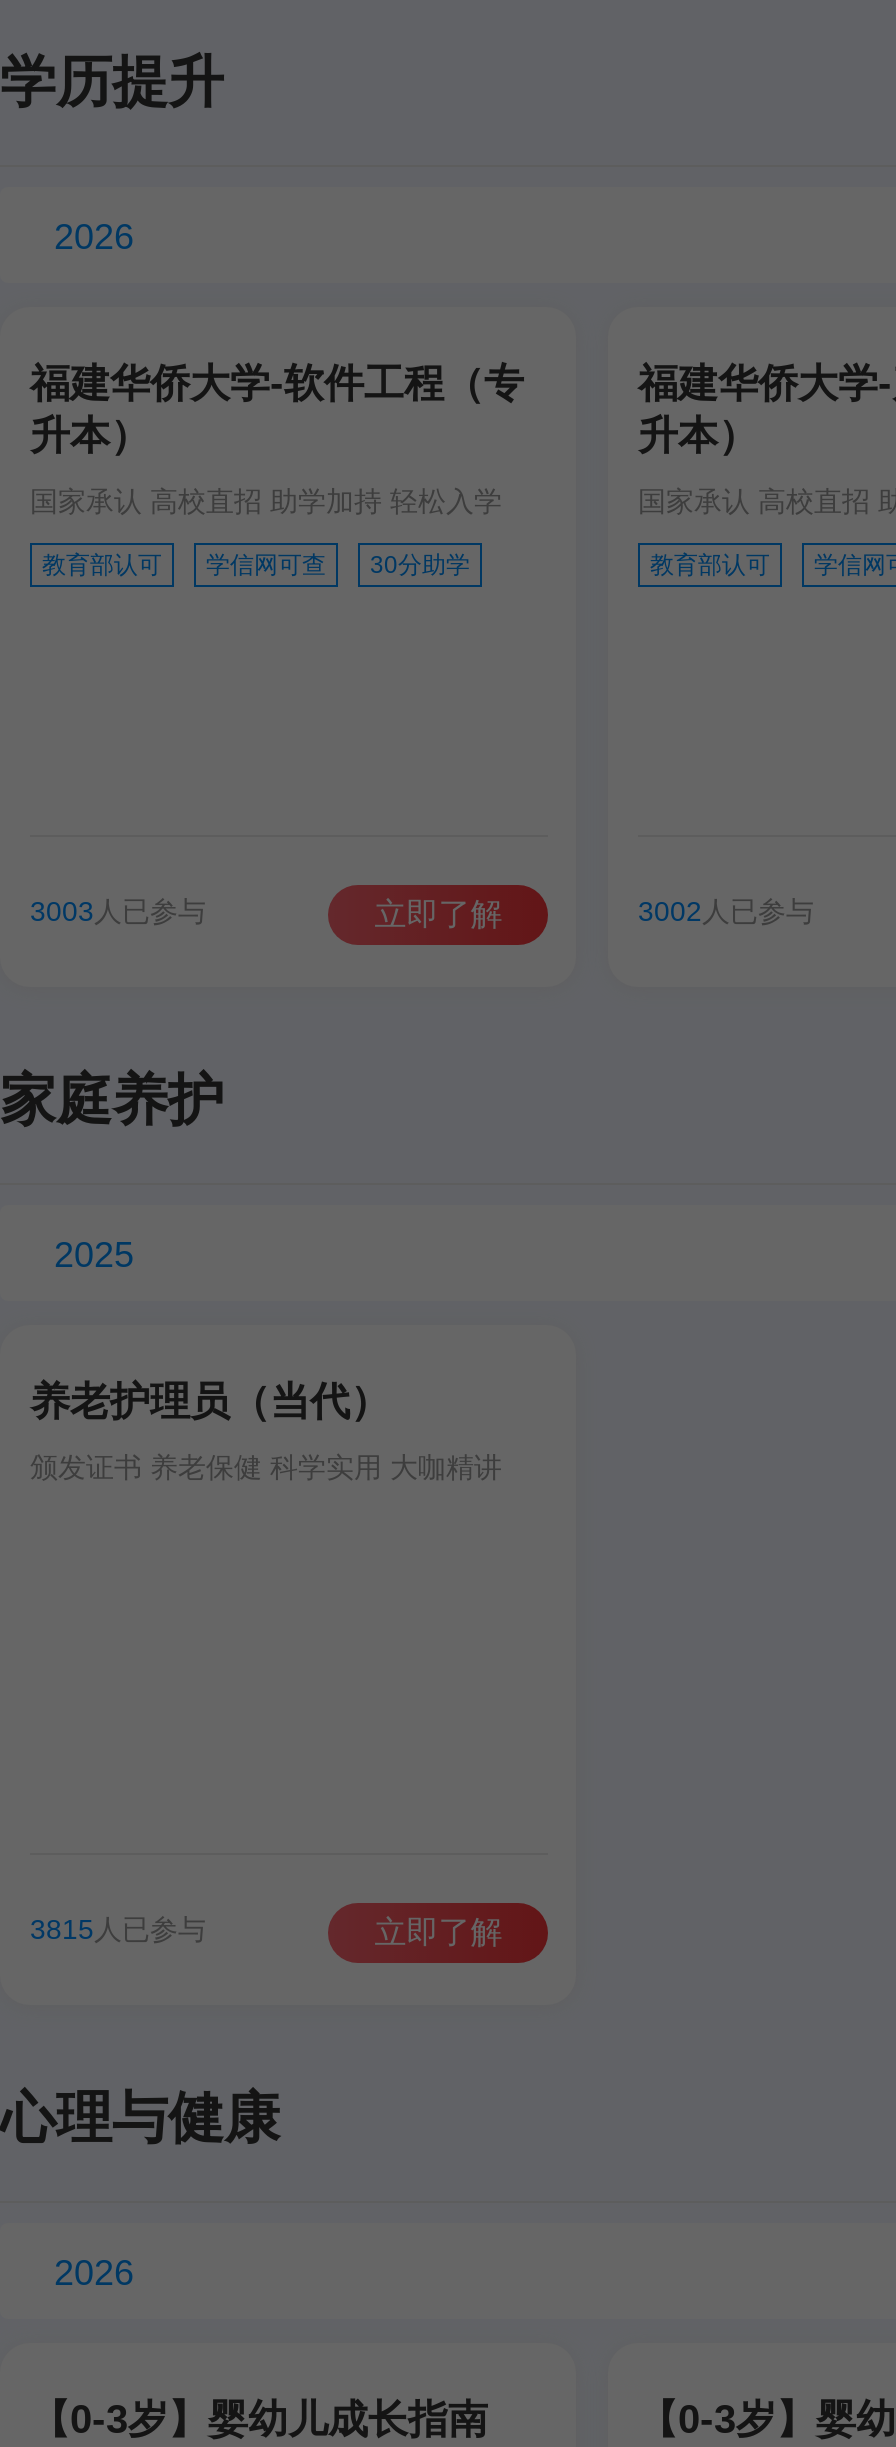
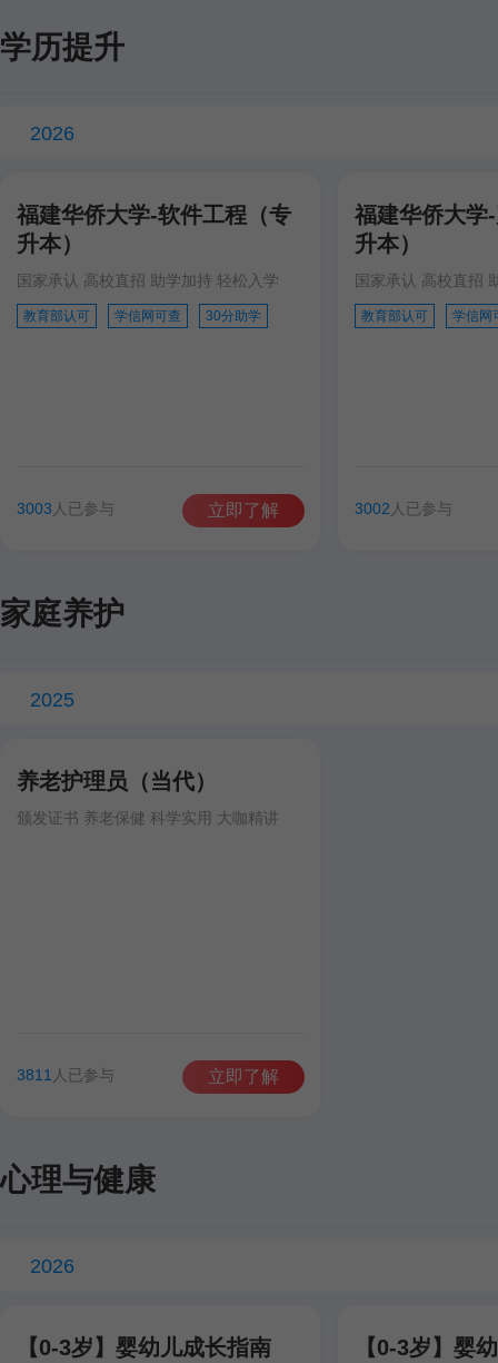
[30,1913,206,1945] 3815人已参与 -> [17,1066,114,1084] 3811人已参与

